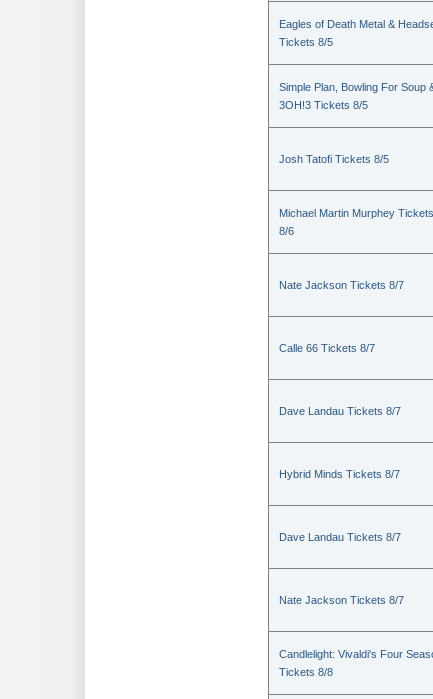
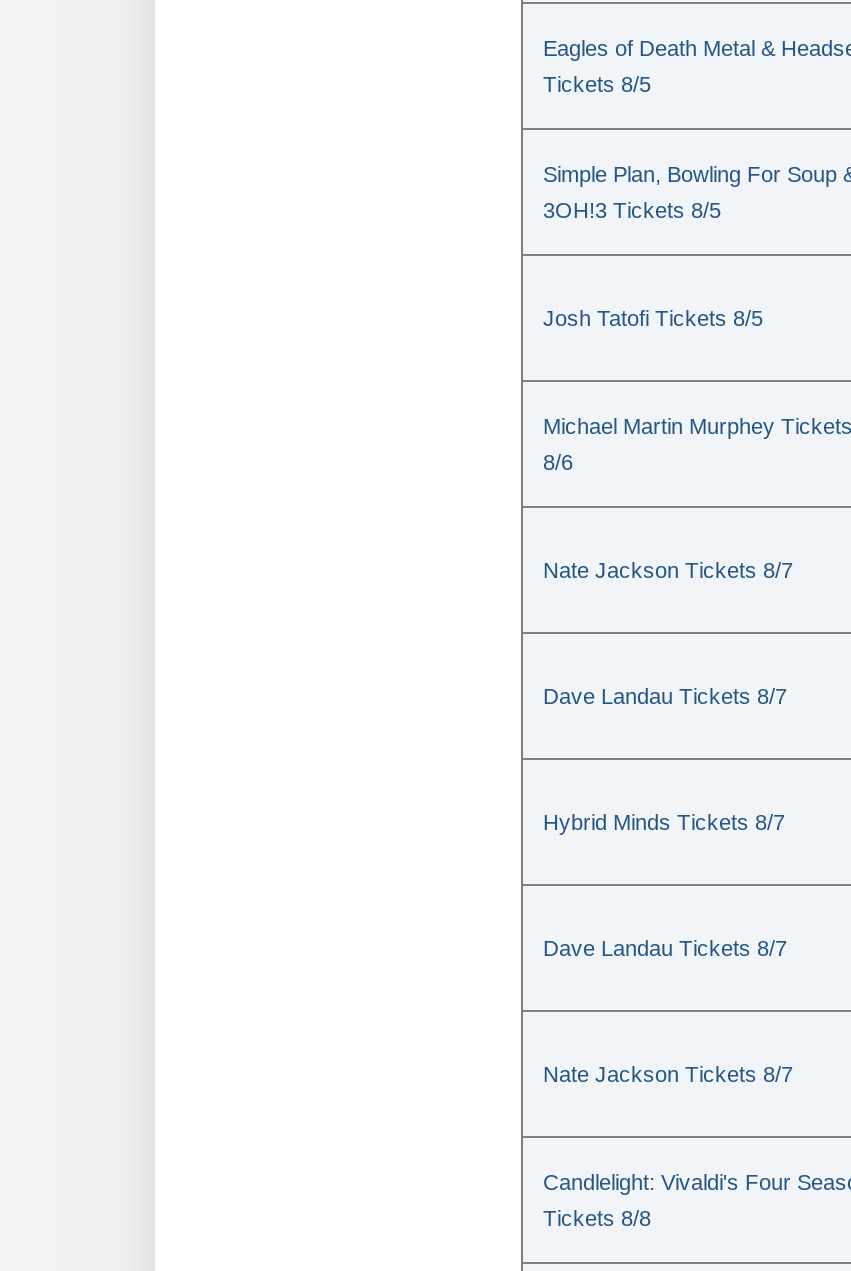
[279,342,375,354] Calle 66 Tickets 8/7 -> none

